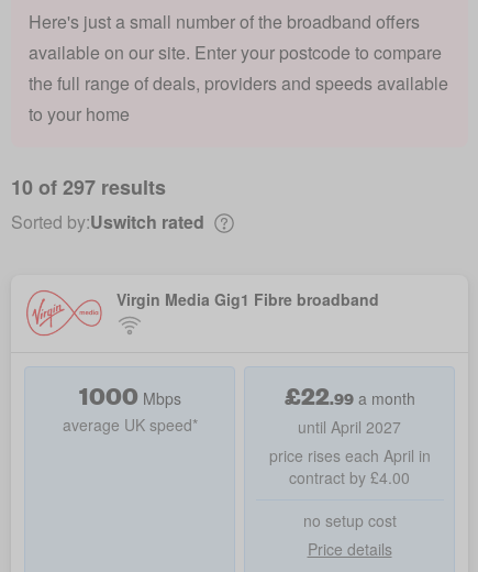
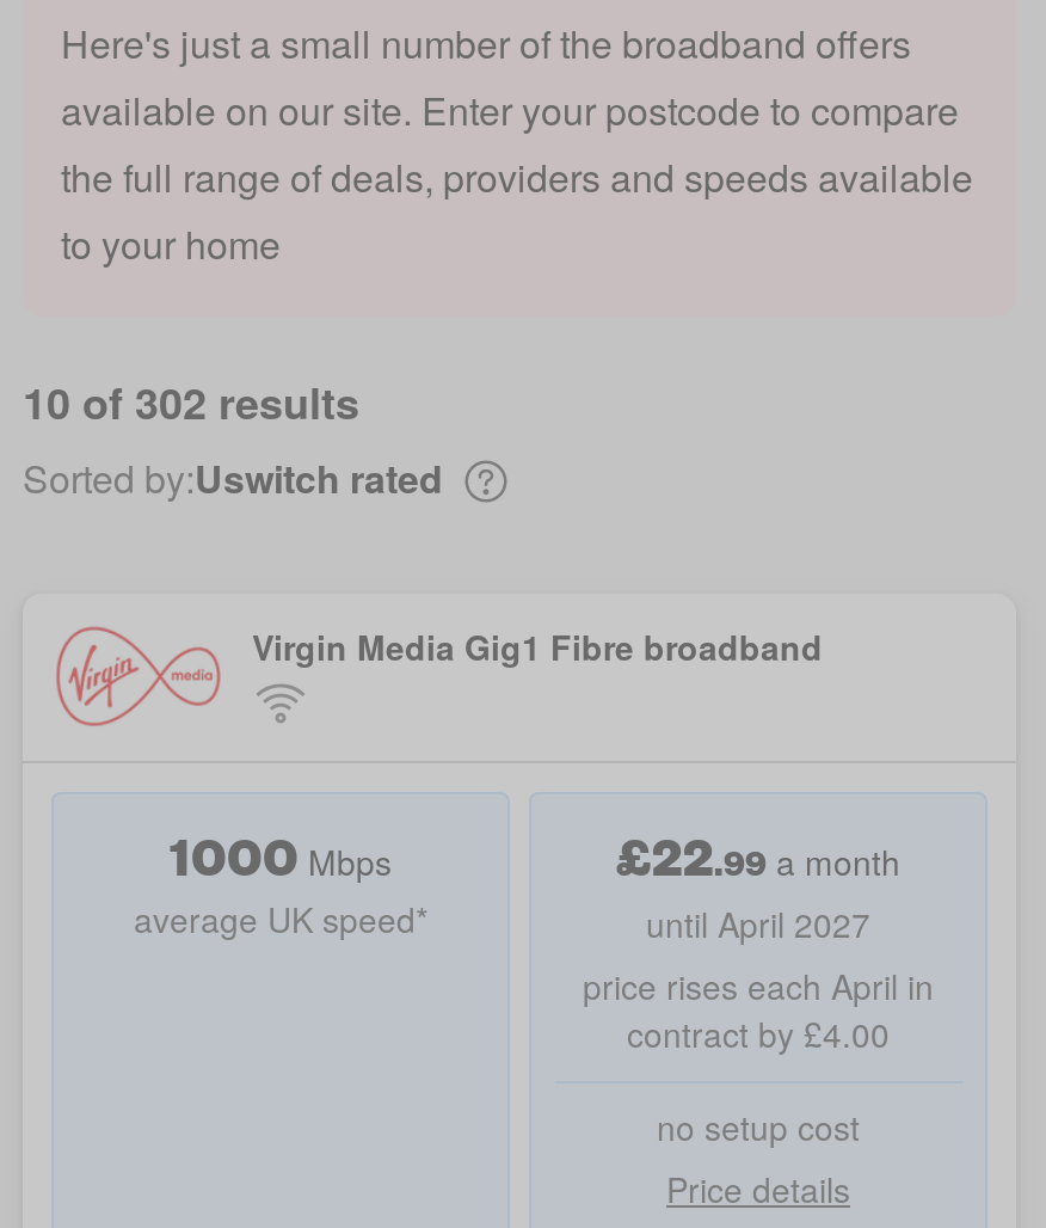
[11,173,166,201] 10 of 297 results -> [23,372,359,434] 10 of 302 results

